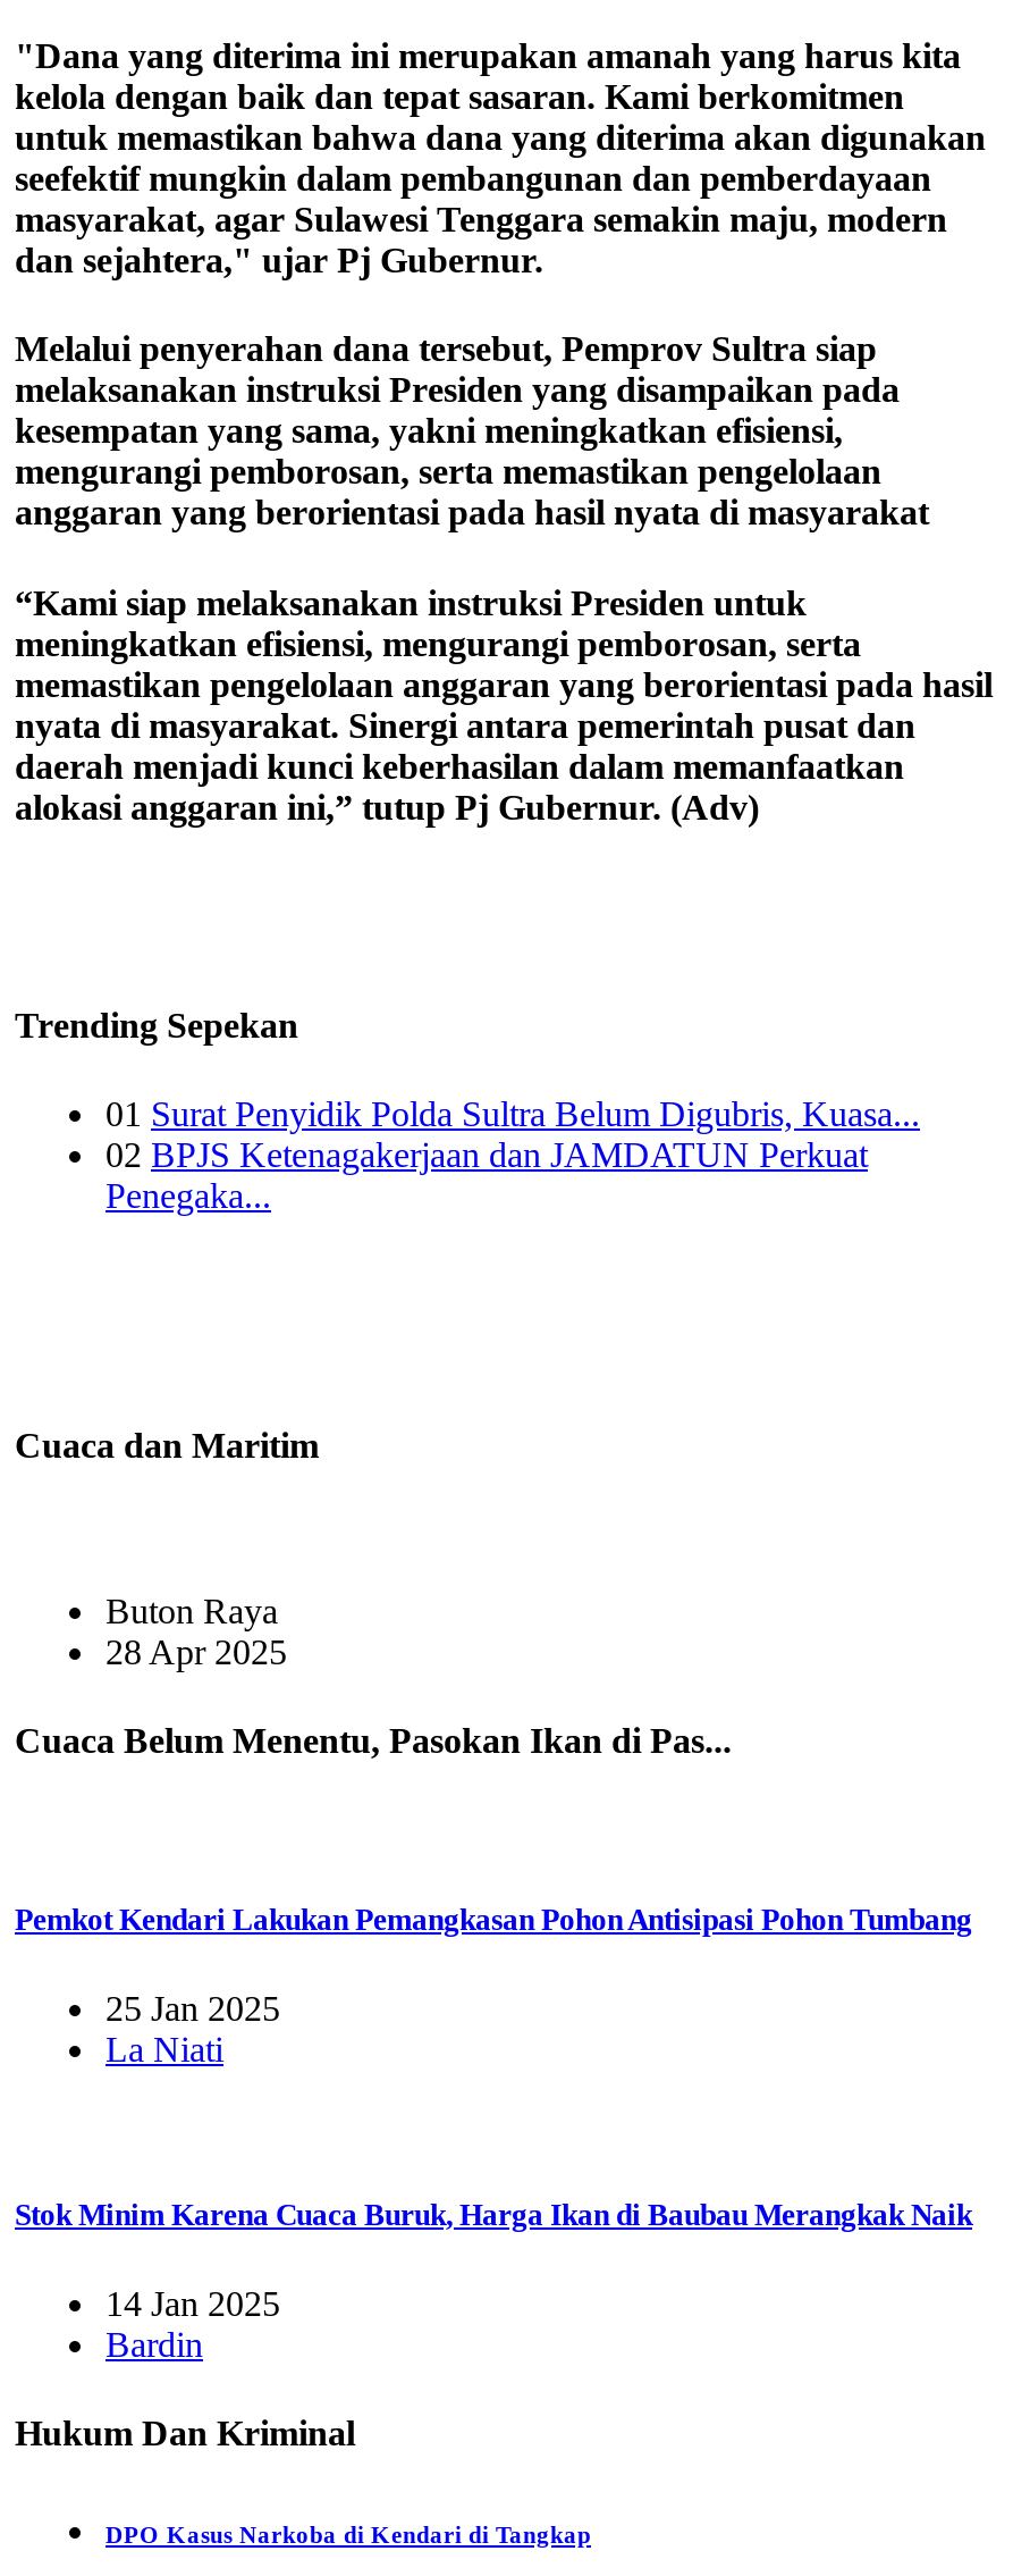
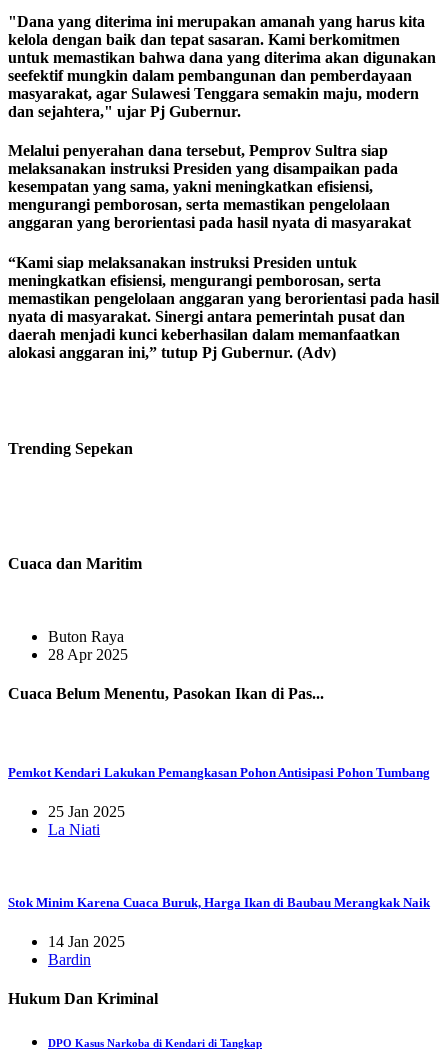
[105,1095,920,1215] 01 Surat Penyidik Polda Sultra Belum Digubris, Kuasa... | 02 BPJS Ketenagakerjaan dan JAMDATUN Perkuat | Penegaka... -> none

